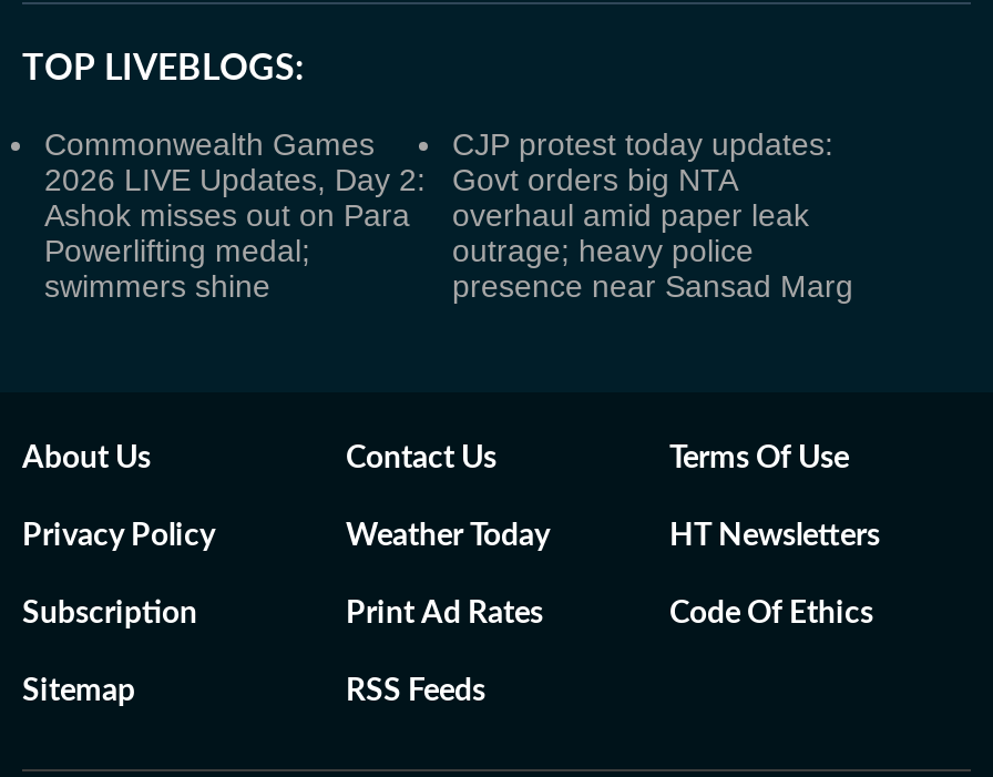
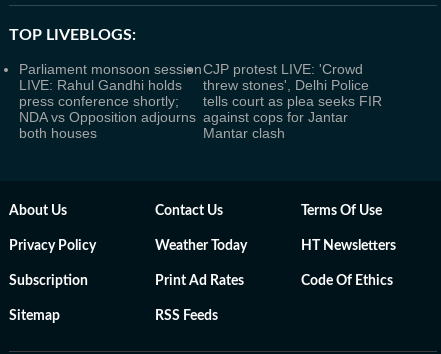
[44,126,426,303] Commonwealth Games | 2026 LIVE Updates, Day 2: | Ashok misses out on Para | Powerlifting medal; | swimmers shine -> [19,61,202,141] Parliament monsoon session | LIVE: Rahul Gandhi holds | press conference shortly; | NDA vs Opposition adjourns | both houses
[452,126,853,303] CJP protest today updates: | Govt orders big NTA | overhaul amid paper leak | outrage; heavy police | presence near Sansad Marg -> [203,61,382,141] CJP protest LIVE: 'Crowd | threw stones', Delhi Police | tells court as plea seeks FIR | against cops for Jantar | Mantar clash

